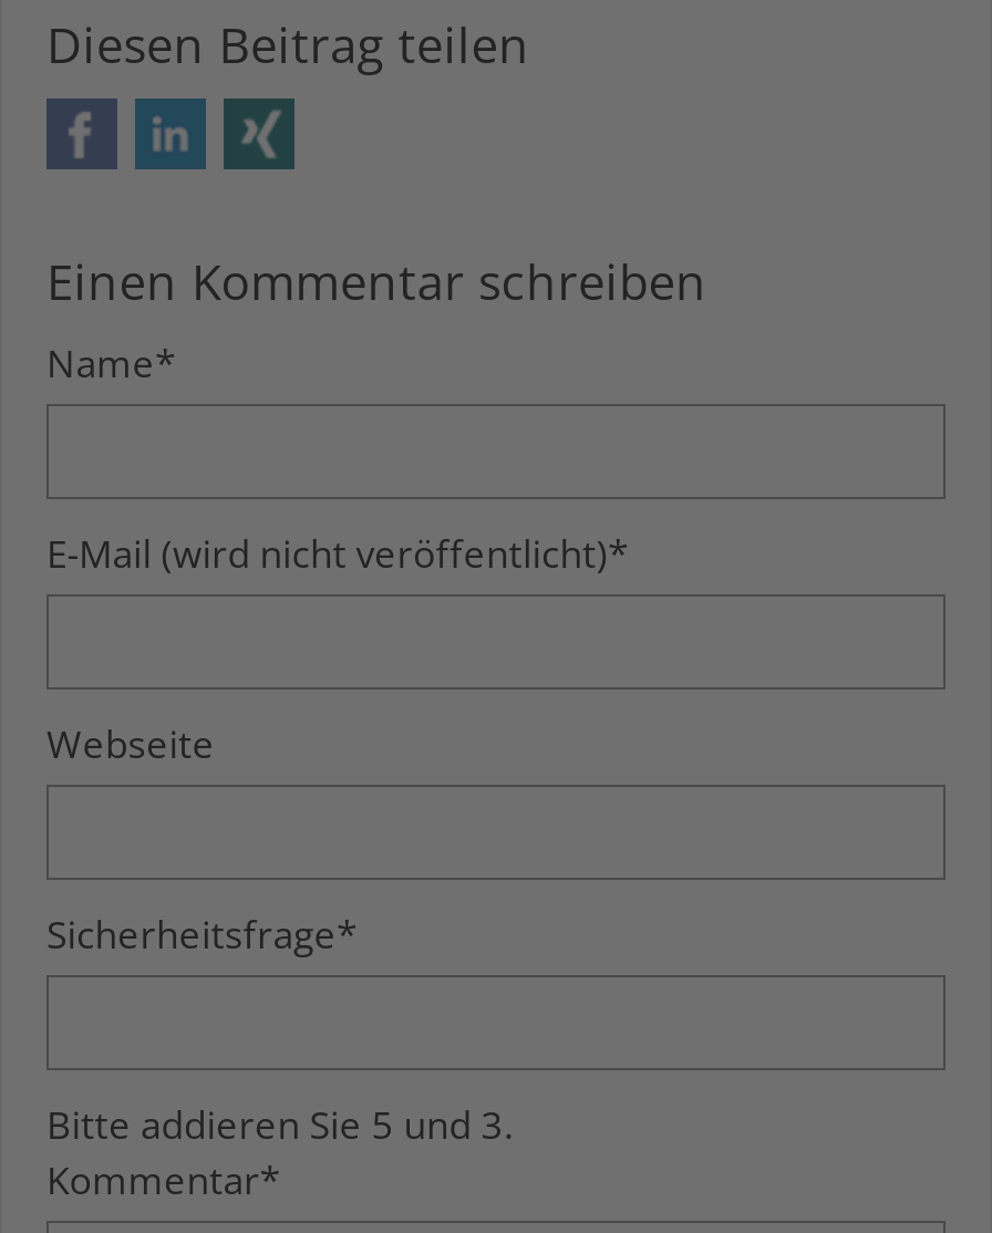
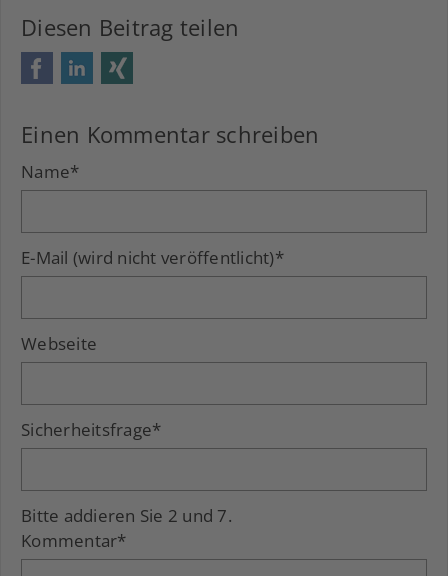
[46,1100,513,1151] Bitte addieren Sie 5 und 3. -> [21,504,232,527] Bitte addieren Sie 2 und 7.

